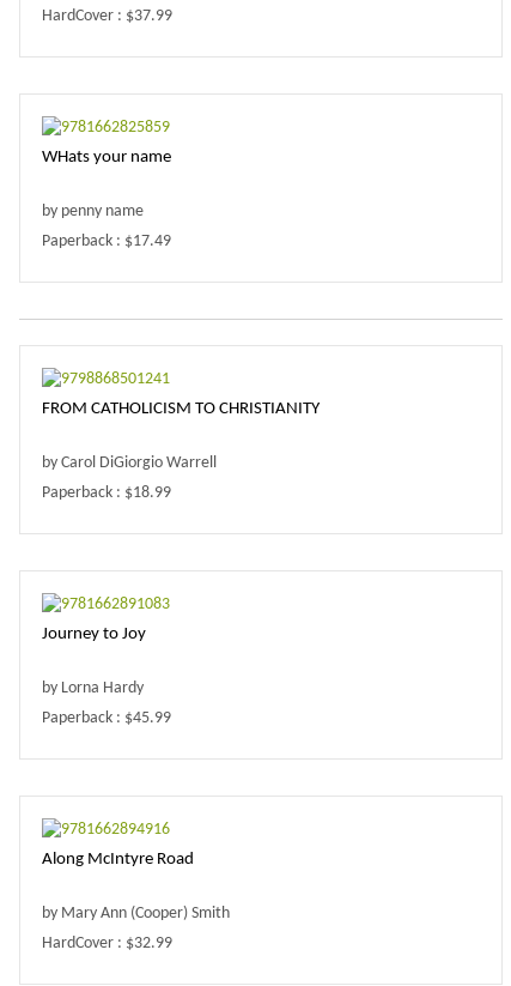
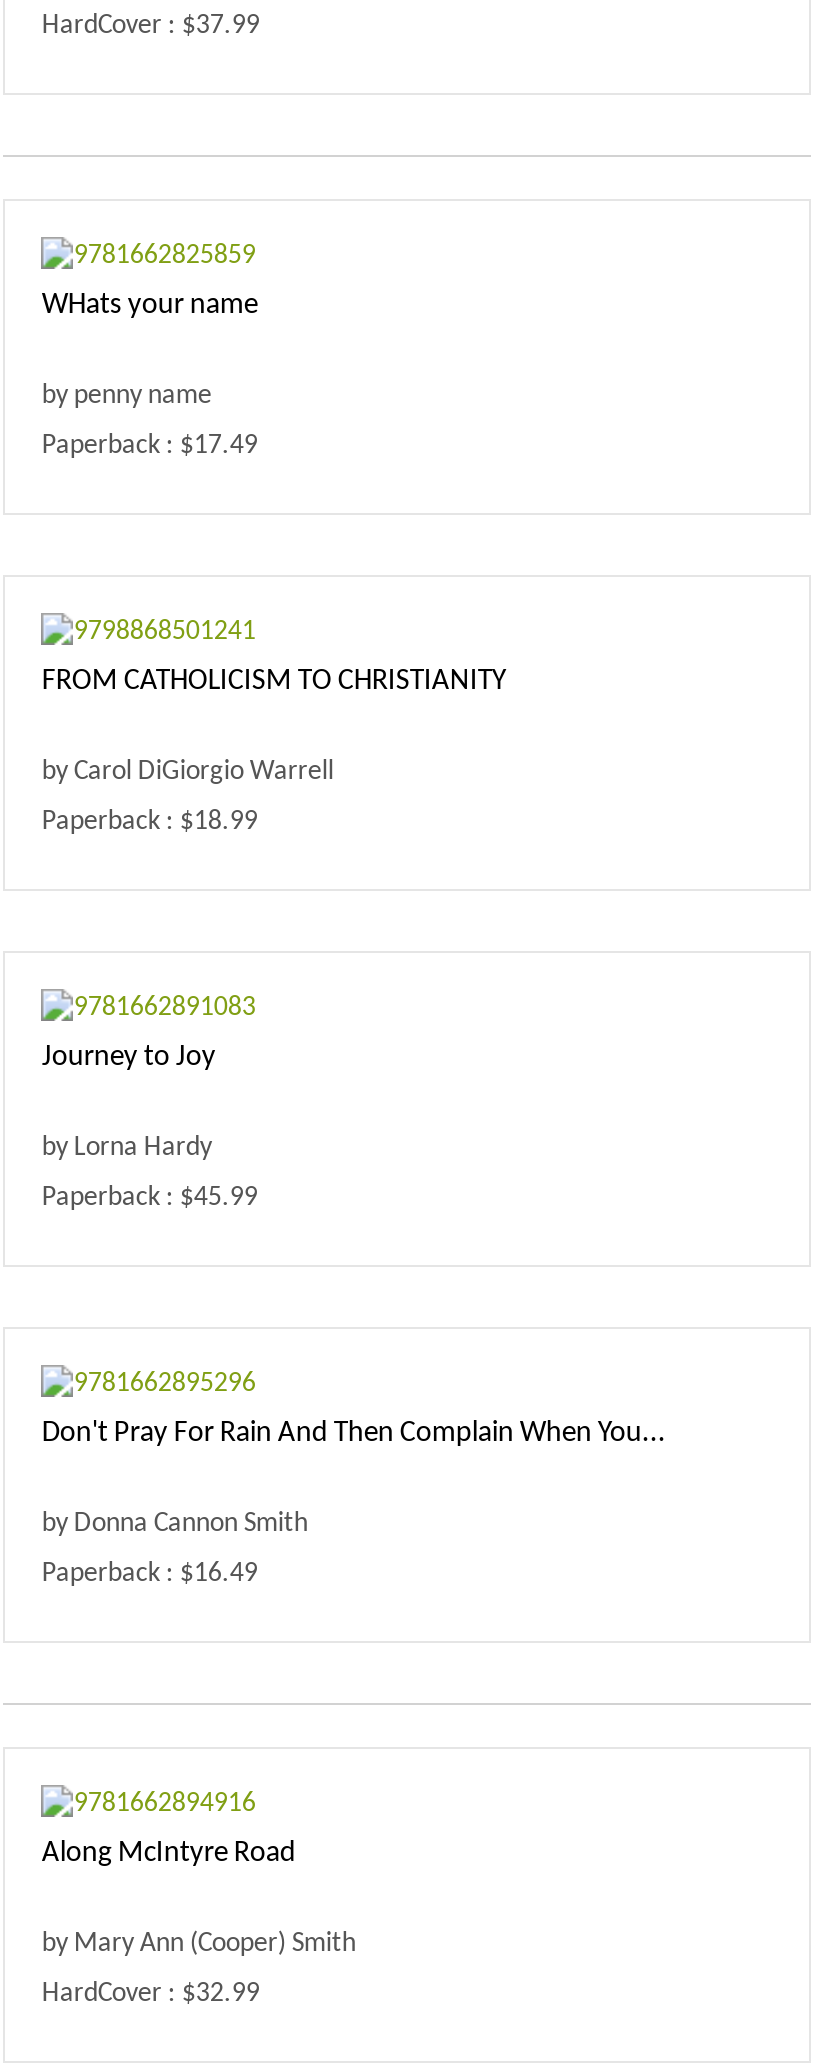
none -> [42,1419,666,1589] Don't Pray For Rain And Then Complain When You... | by Donna Cannon Smith | Paperback : $16.49

